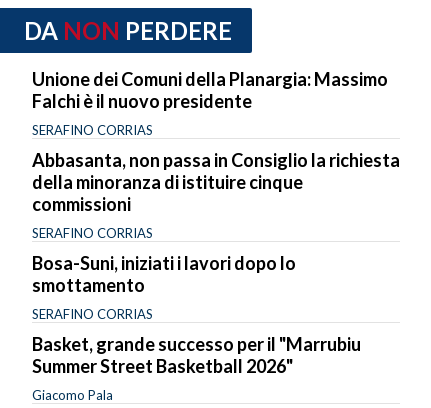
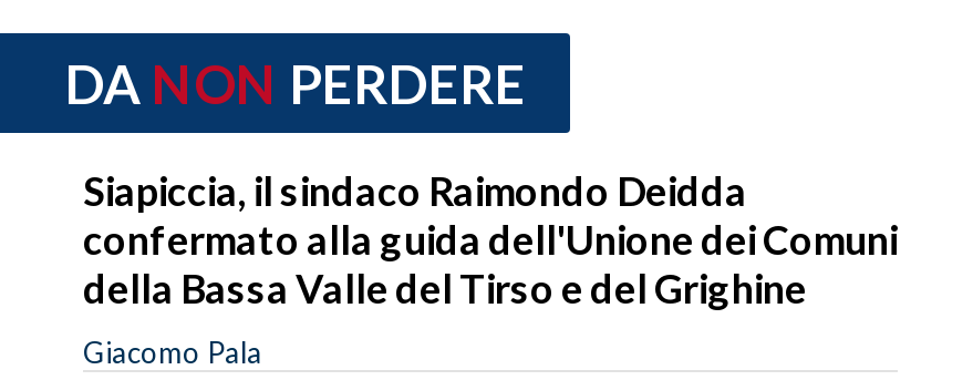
[32,68,400,377] Unione dei Comuni della Planargia: Massimo | Falchi è il nuovo presidente | SERAFINO CORRIAS | Abbasanta, non passa in Consiglio la richiesta | della minoranza di istituire cinque | commissioni | SERAFINO CORRIAS | Bosa-Suni, iniziati i lavori dopo lo | smottamento | SERAFINO CORRIAS | Basket, grande successo per il "Marrubiu | Summer Street Basketball 2026" -> [83,165,898,312] Siapiccia, il sindaco Raimondo Deidda | confermato alla guida dell'Unione dei Comuni | della Bassa Valle del Tirso e del Grighine

